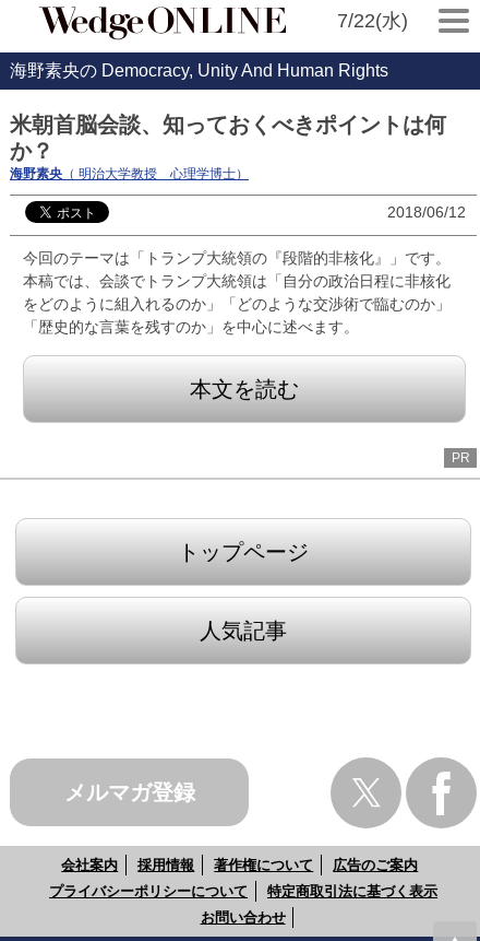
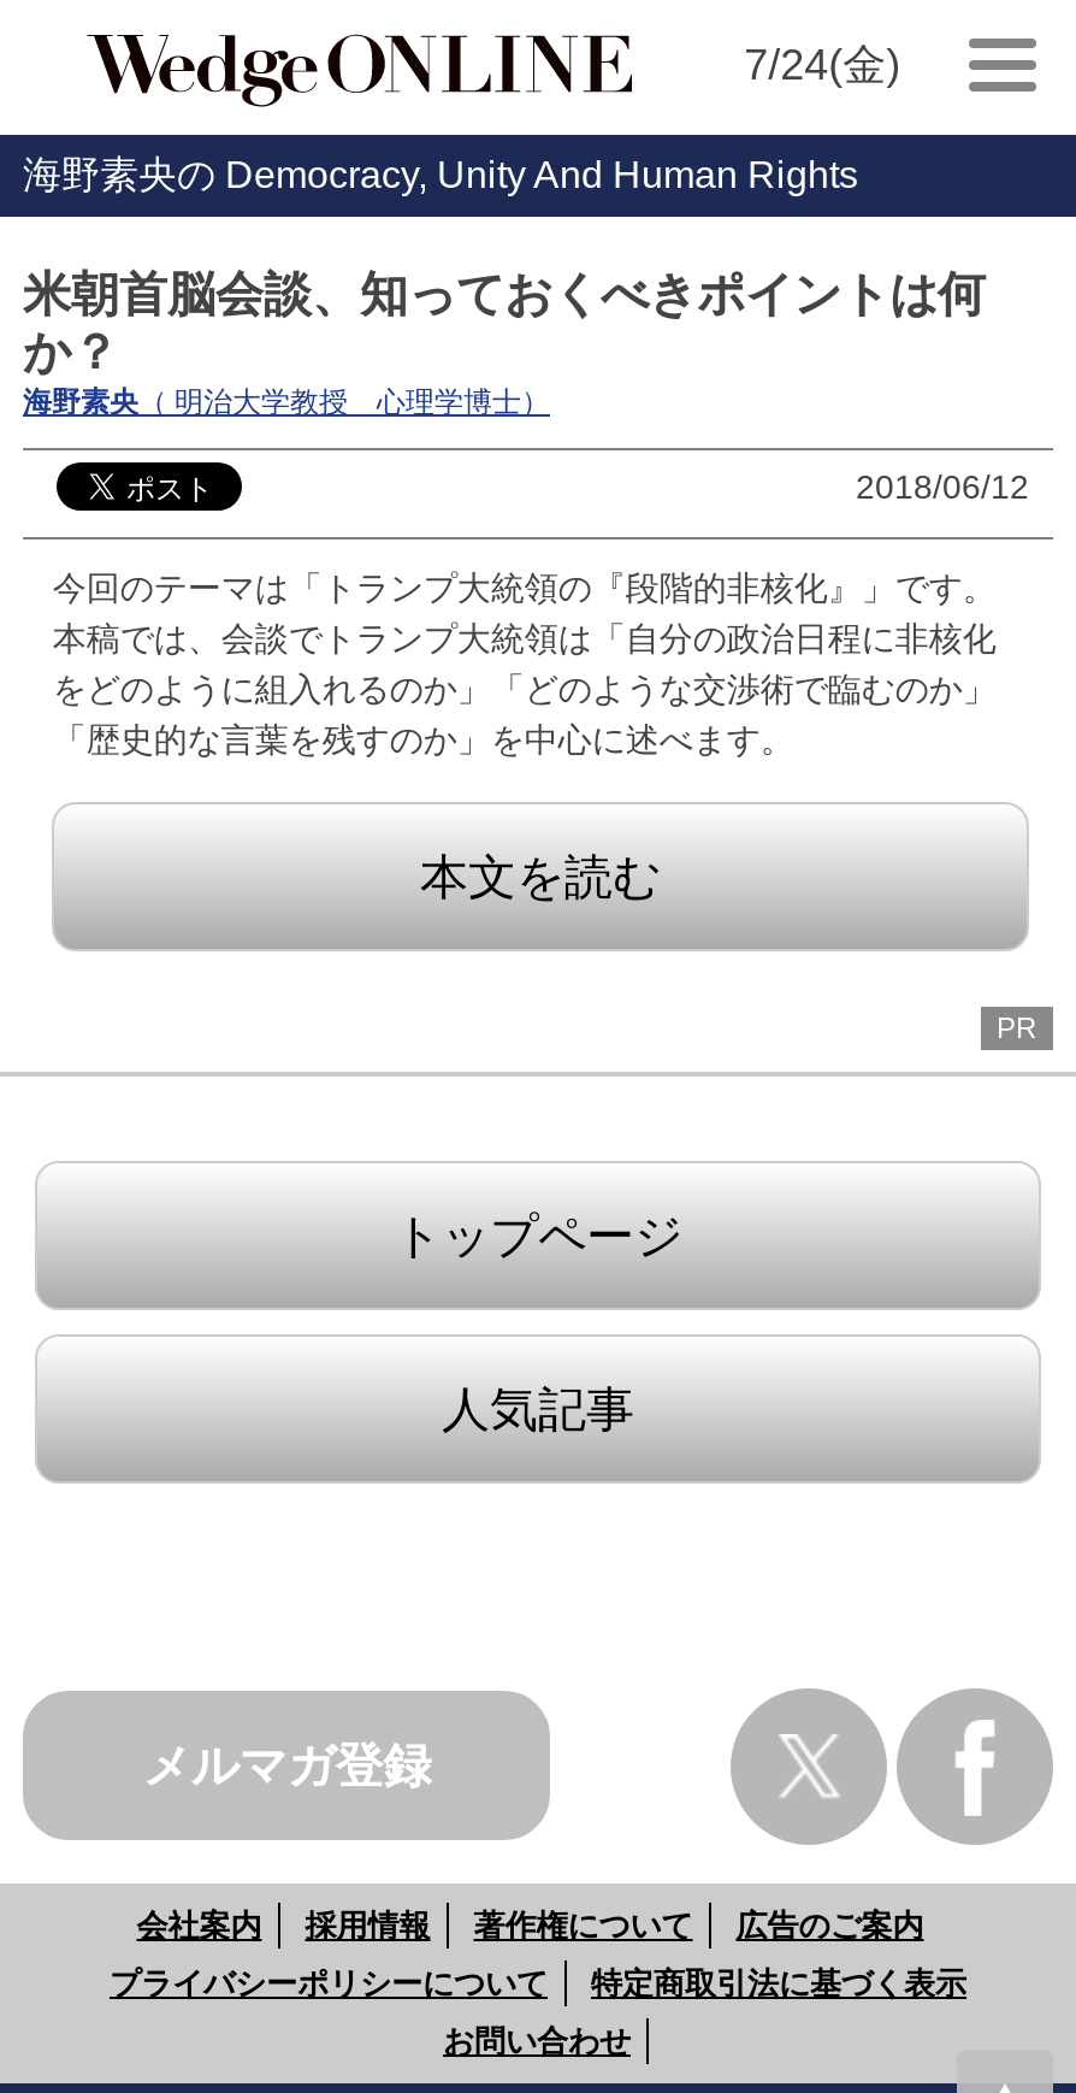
[337,10,408,32] 7/22(水) -> [744,41,901,89] 7/24(金)

